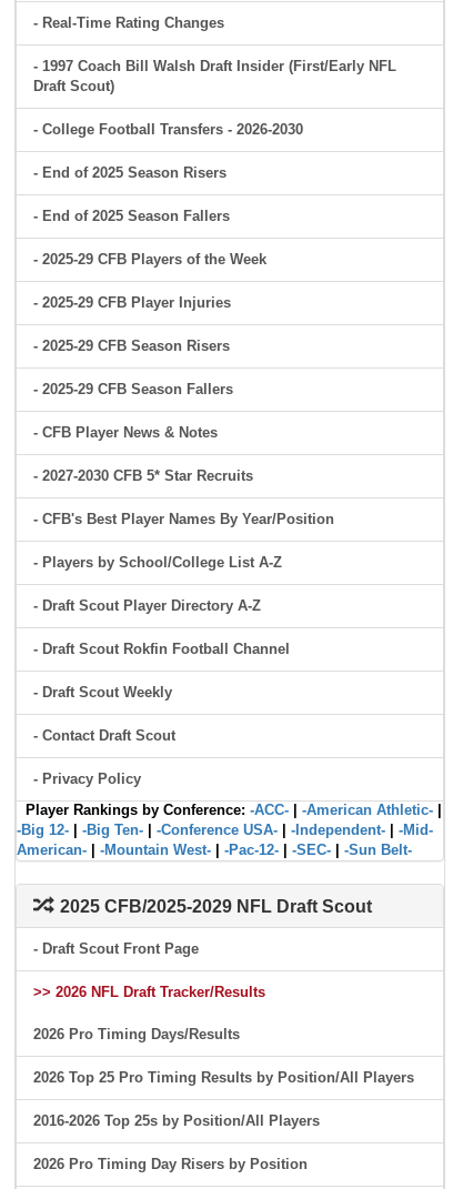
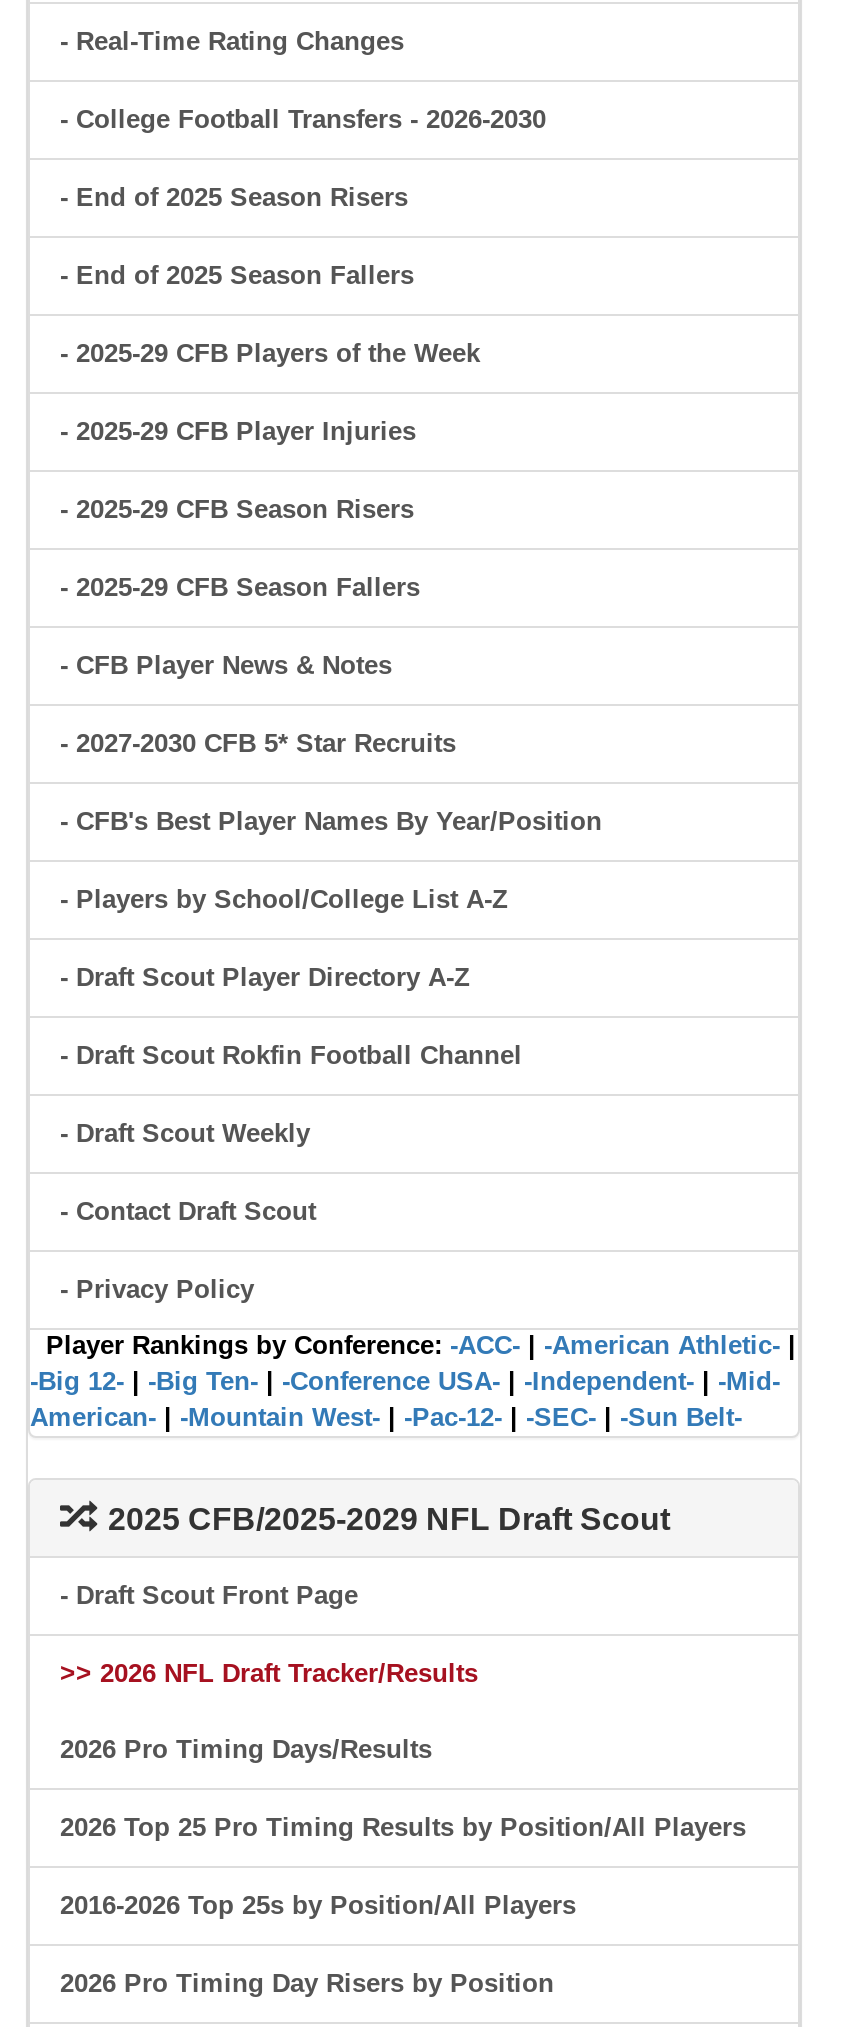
[33,58,396,94] - 1997 Coach Bill Walsh Draft Insider (First/Early NFL | Draft Scout) -> none

